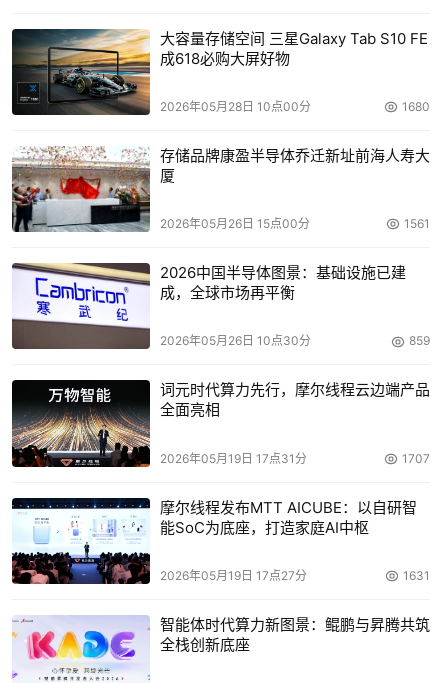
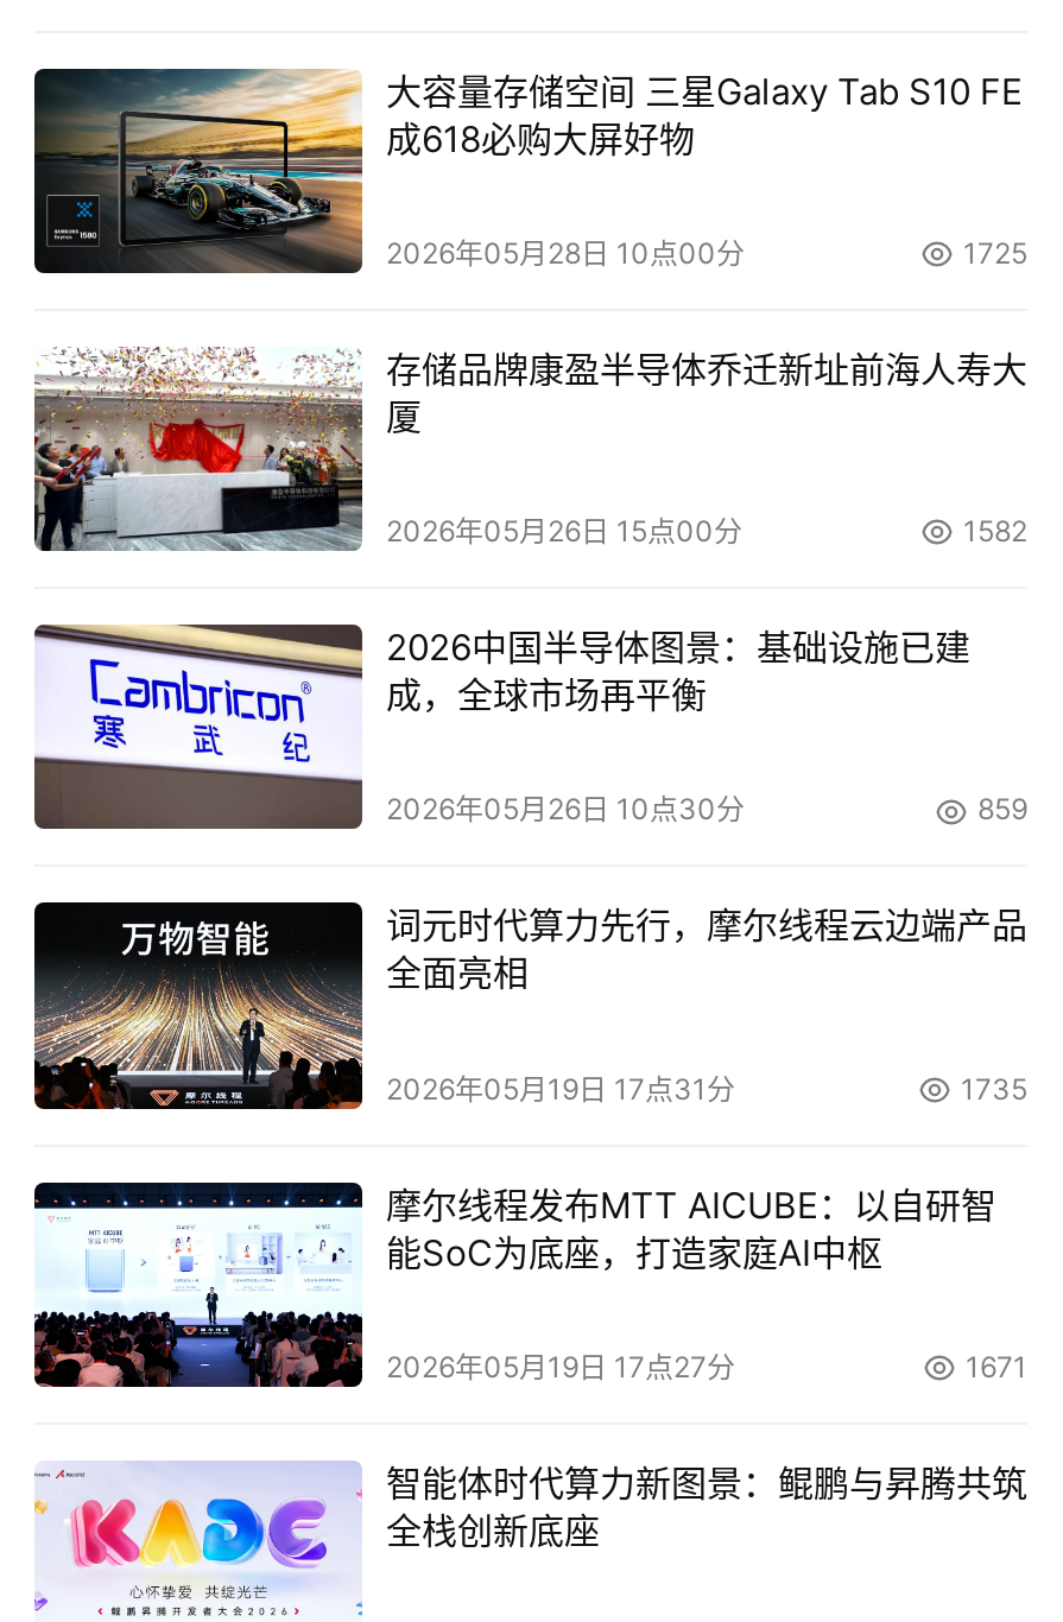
[402,99,430,114] 1680 -> [963,235,1027,271] 1725
[404,216,430,231] 1561 -> [963,513,1027,549] 1582
[402,451,430,466] 1707 -> [961,1070,1027,1106] 1735
[403,568,430,583] 1631 -> [966,1348,1027,1384] 1671

